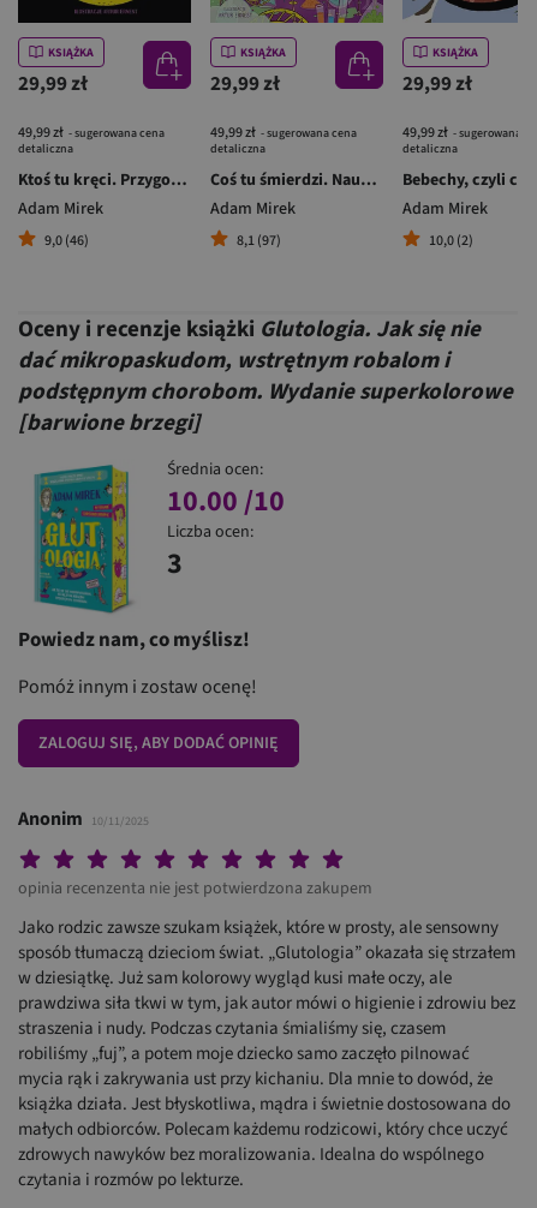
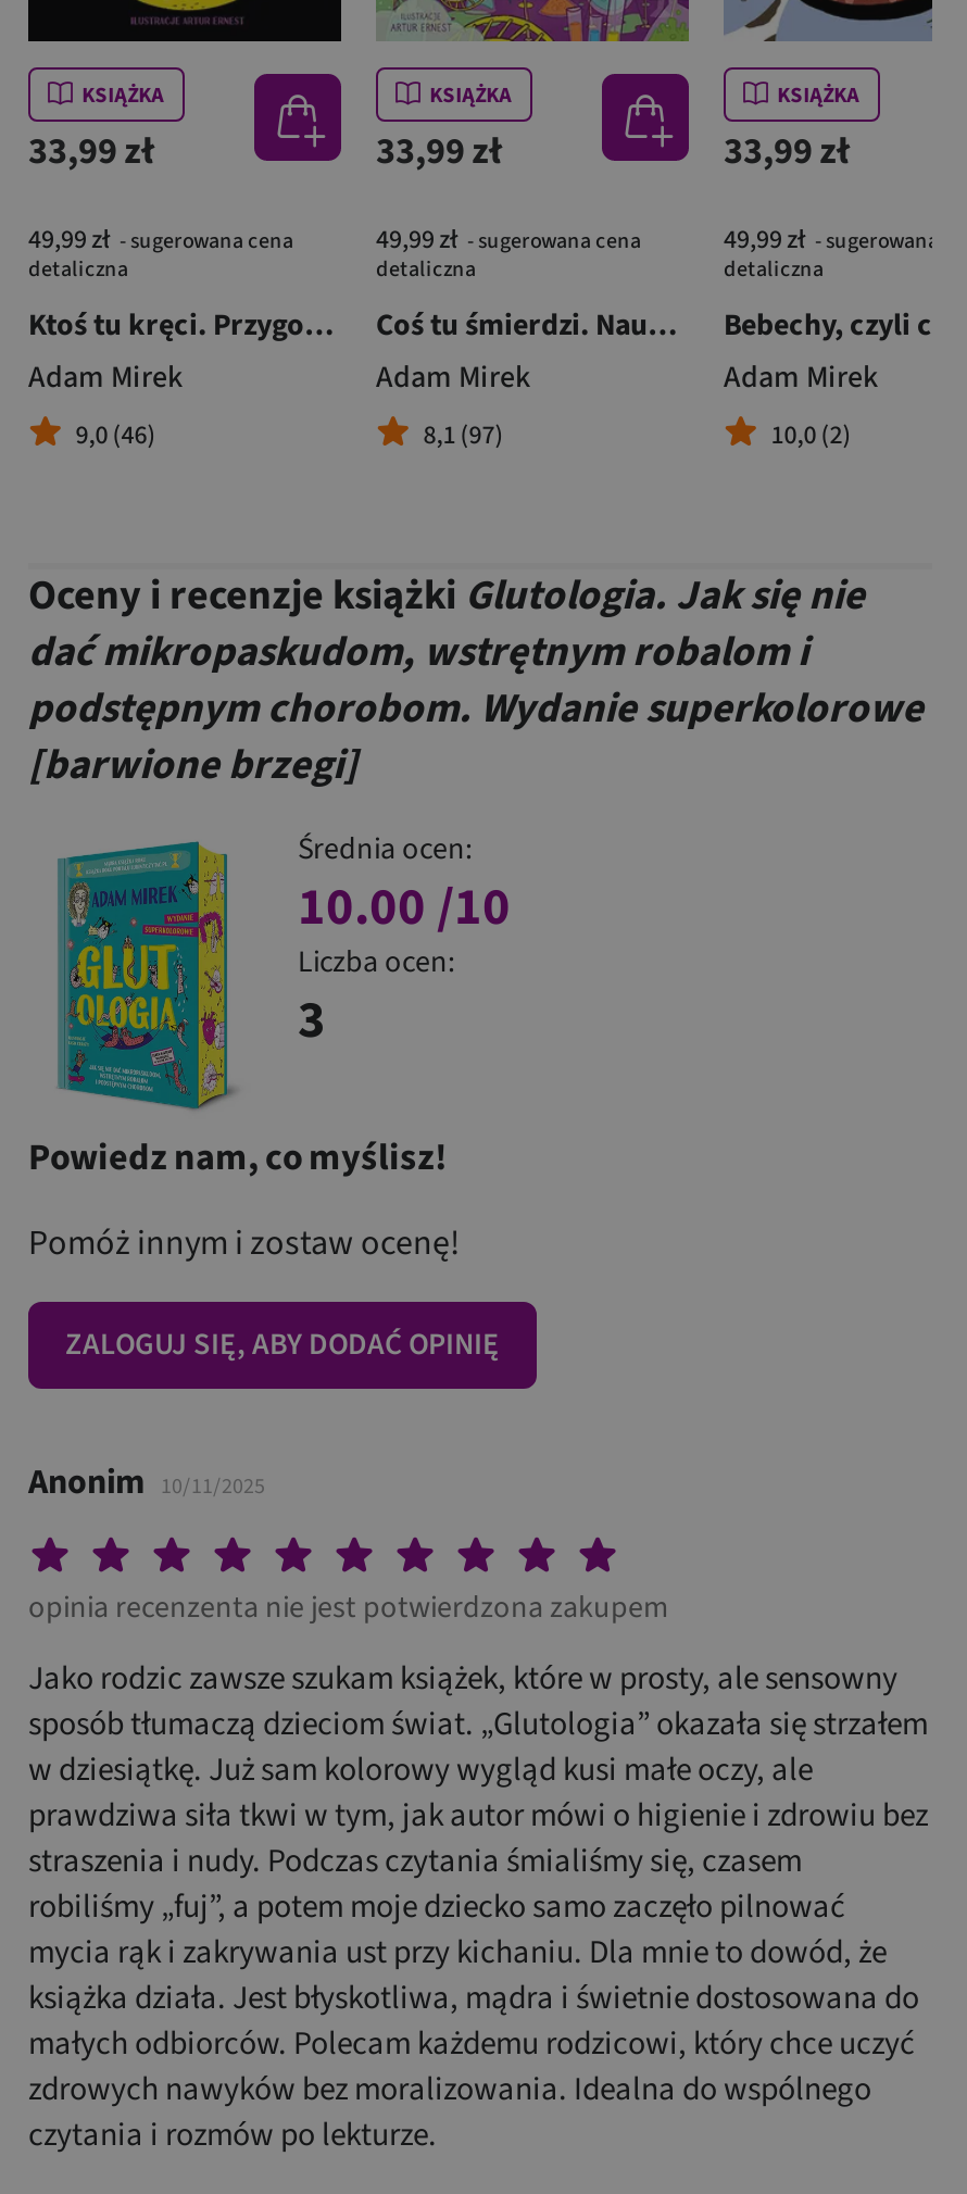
[18,70,88,98] 29,99 zł -> [28,126,154,178] 33,99 zł
[210,70,280,98] 29,99 zł -> [376,126,502,178] 33,99 zł
[402,70,472,98] 29,99 zł -> [724,126,850,178] 33,99 zł

